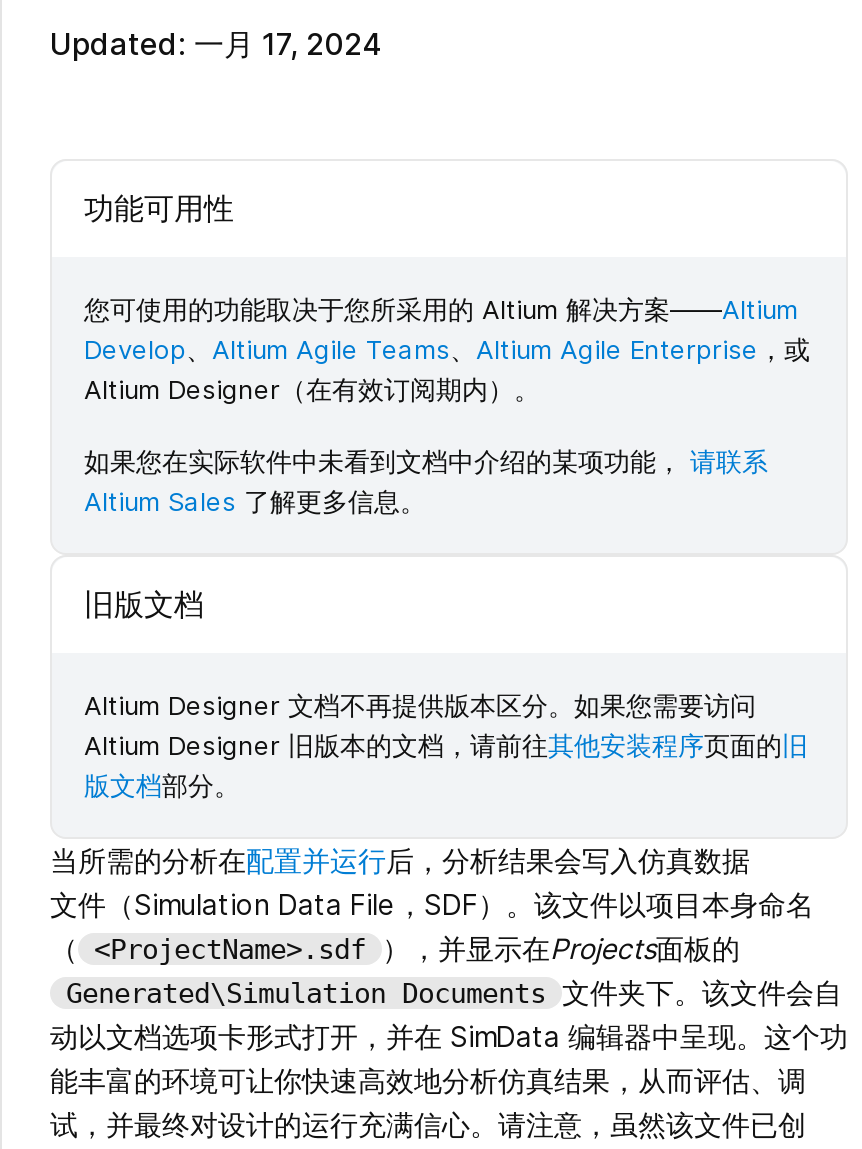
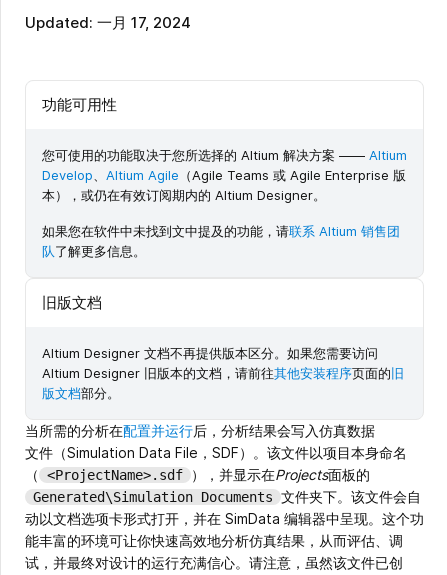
[84,294,810,406] 您可使用的功能取决于您所采用的 Altium 解决方案——Altium | Develop、Altium Agile Teams、Altium Agile Enterprise，或 | Altium Designer（在有效订阅期内）。 -> [42,147,407,203] 您可使用的功能取决于您所选择的 Altium 解决方案 ——Altium | Develop、Altium Agile（Agile Teams 或 Agile Enterprise 版 | 本），或仍在有效订阅期内的 Altium Designer。
[84,446,768,518] 如果您在实际软件中未看到文档中介绍的某项功能，请联系 | Altium Sales了解更多信息。 -> [42,223,400,259] 如果您在软件中未找到文中提及的功能，请联系 Altium 销售团 | 队了解更多信息。

